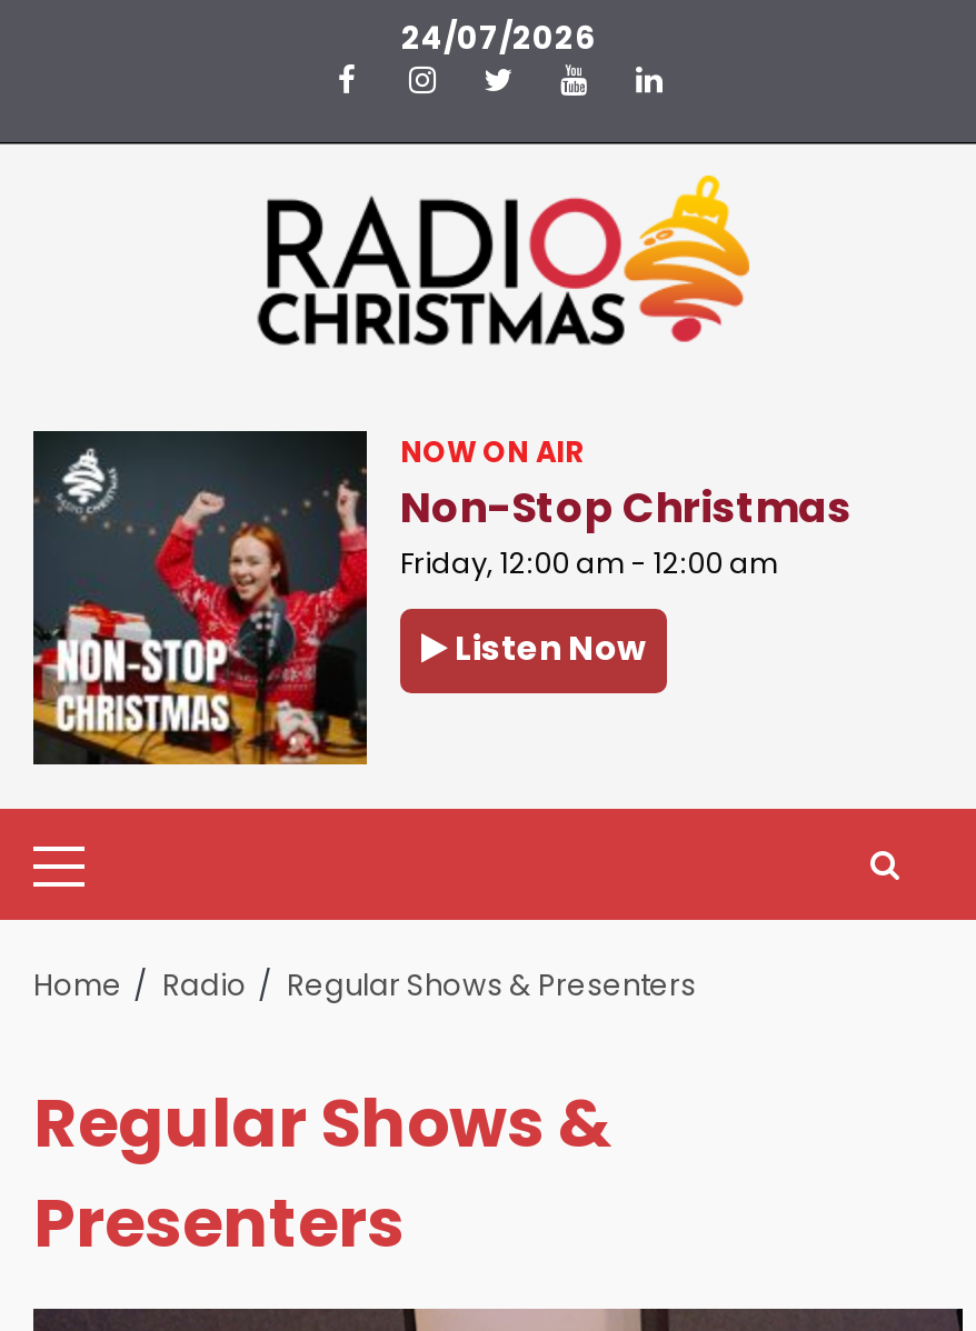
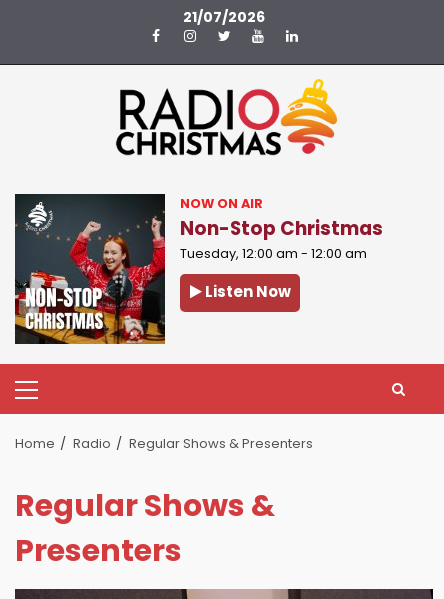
[401,16,595,60] 24/07/2026 -> [183,7,265,27] 21/07/2026
[400,544,778,582] Friday, 12:00 am - 12:00 am -> [180,245,367,262] Tuesday, 12:00 am - 12:00 am

